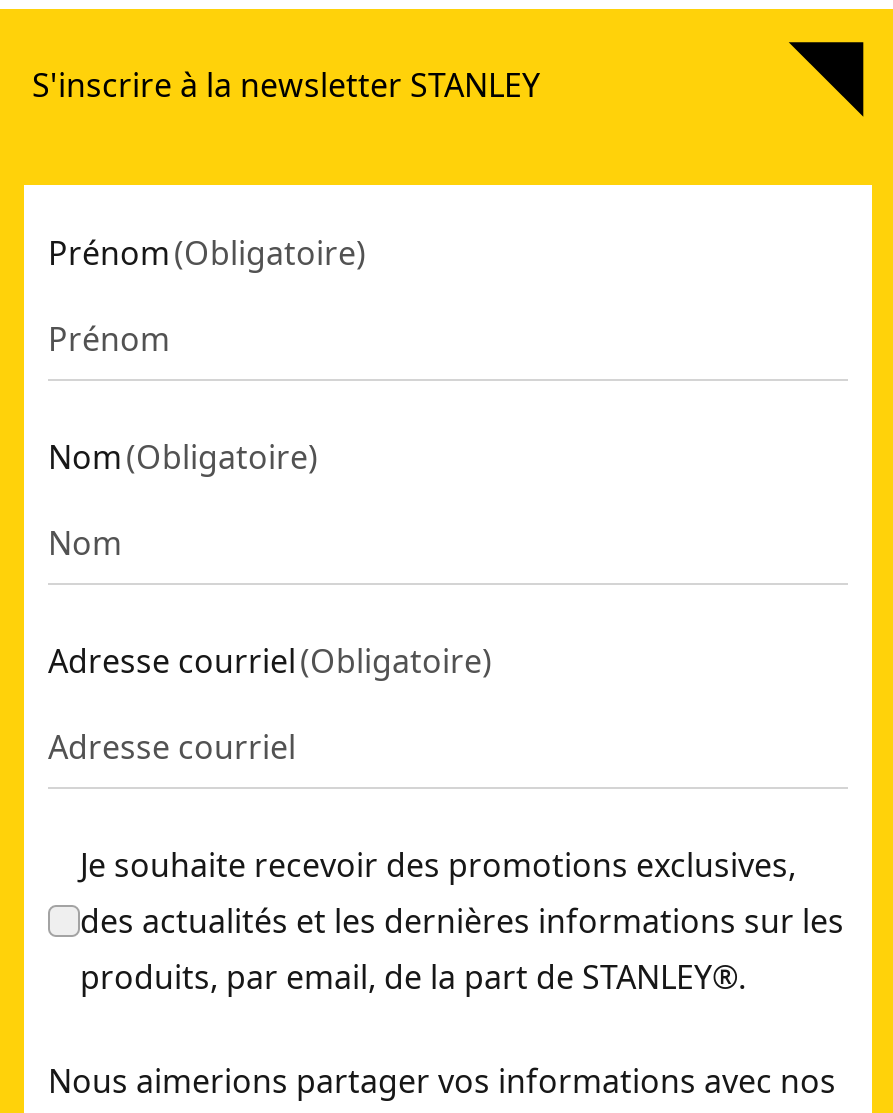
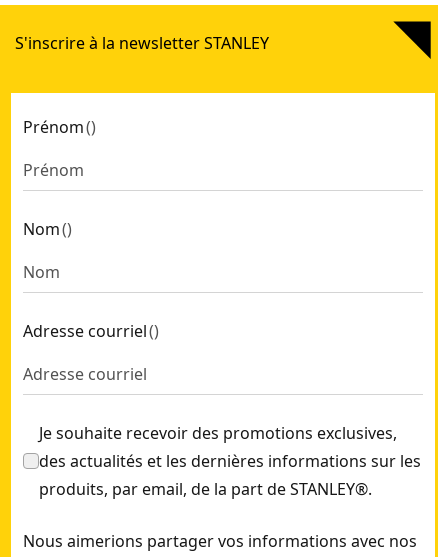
[48,231,366,275] Prénom (Obligatoire) -> [23,116,96,138] Prénom ()
[48,435,318,479] Nom (Obligatoire) -> [23,218,72,240] Nom ()
[48,639,492,683] Adresse courriel (Obligatoire) -> [23,320,159,342] Adresse courriel ()

